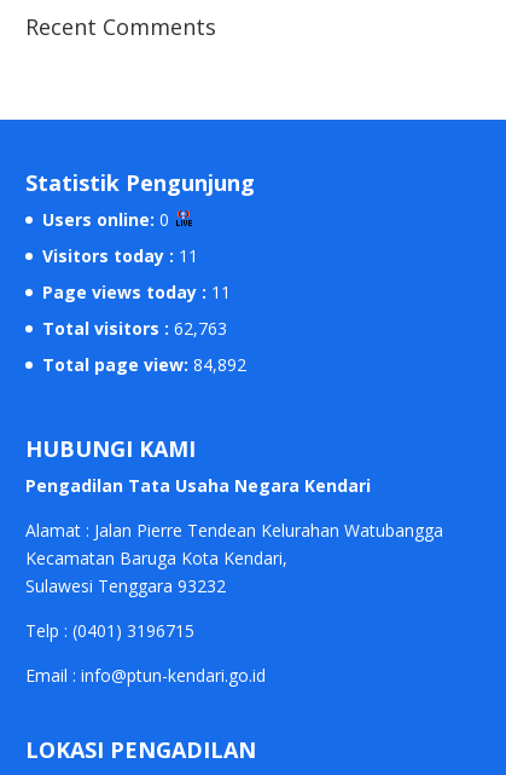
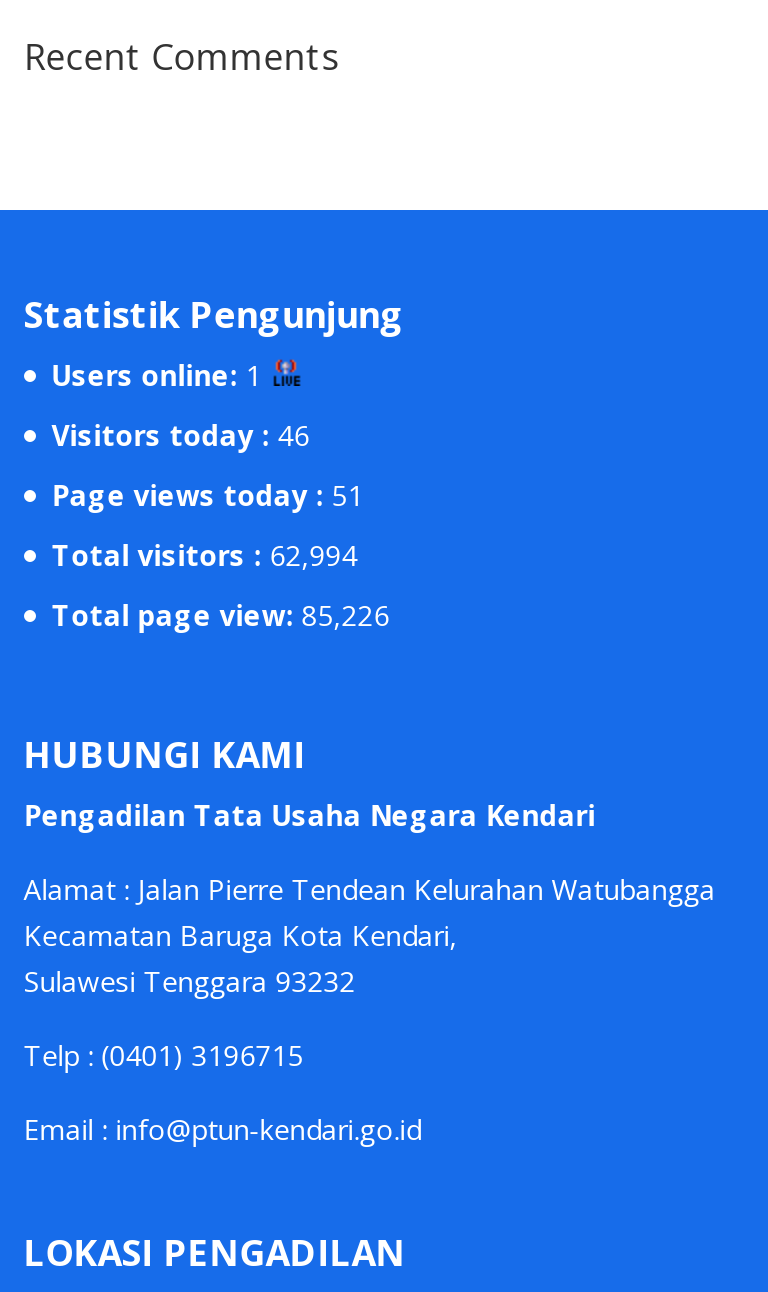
[42,208,169,231] Users online: 0 -> [52,357,262,395] Users online: 1
[42,245,198,268] Visitors today : 11 -> [52,417,310,455] Visitors today : 46
[42,281,230,304] Page views today : 11 -> [52,477,364,515] Page views today : 51
[42,317,227,340] Total visitors : 62,763 -> [52,537,358,575] Total visitors : 62,994
[42,354,246,376] Total page view: 84,892 -> [52,597,390,635] Total page view: 85,226

